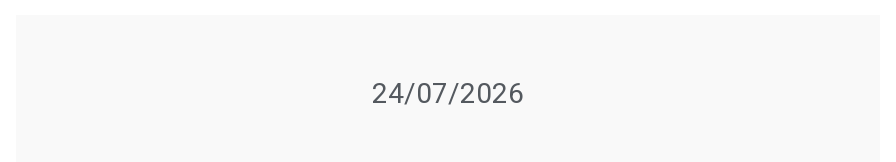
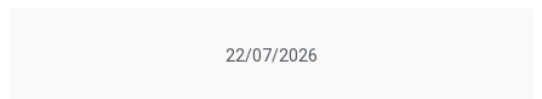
[372,77,524,109] 24/07/2026 -> [226,46,318,65] 22/07/2026

